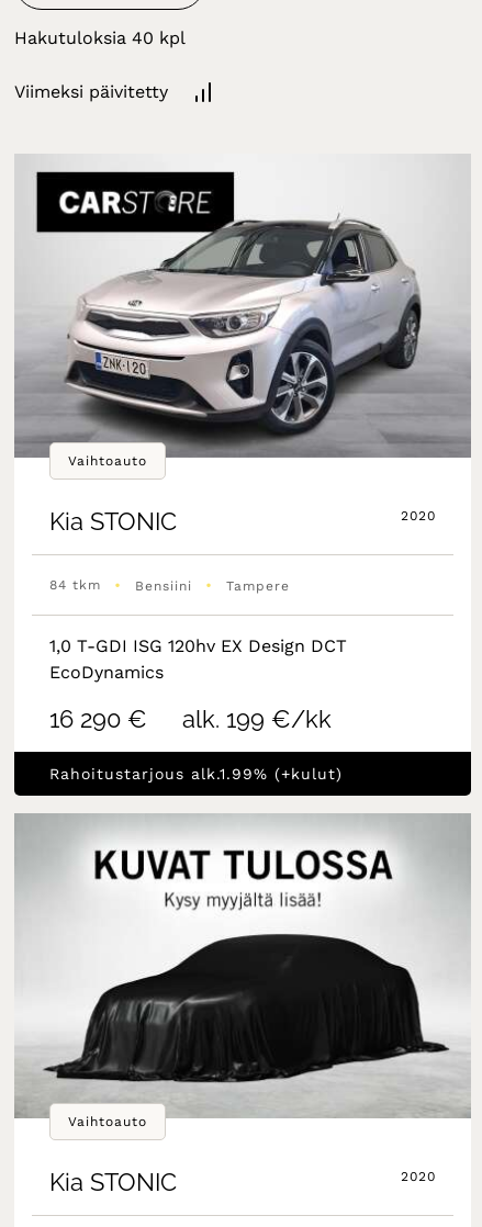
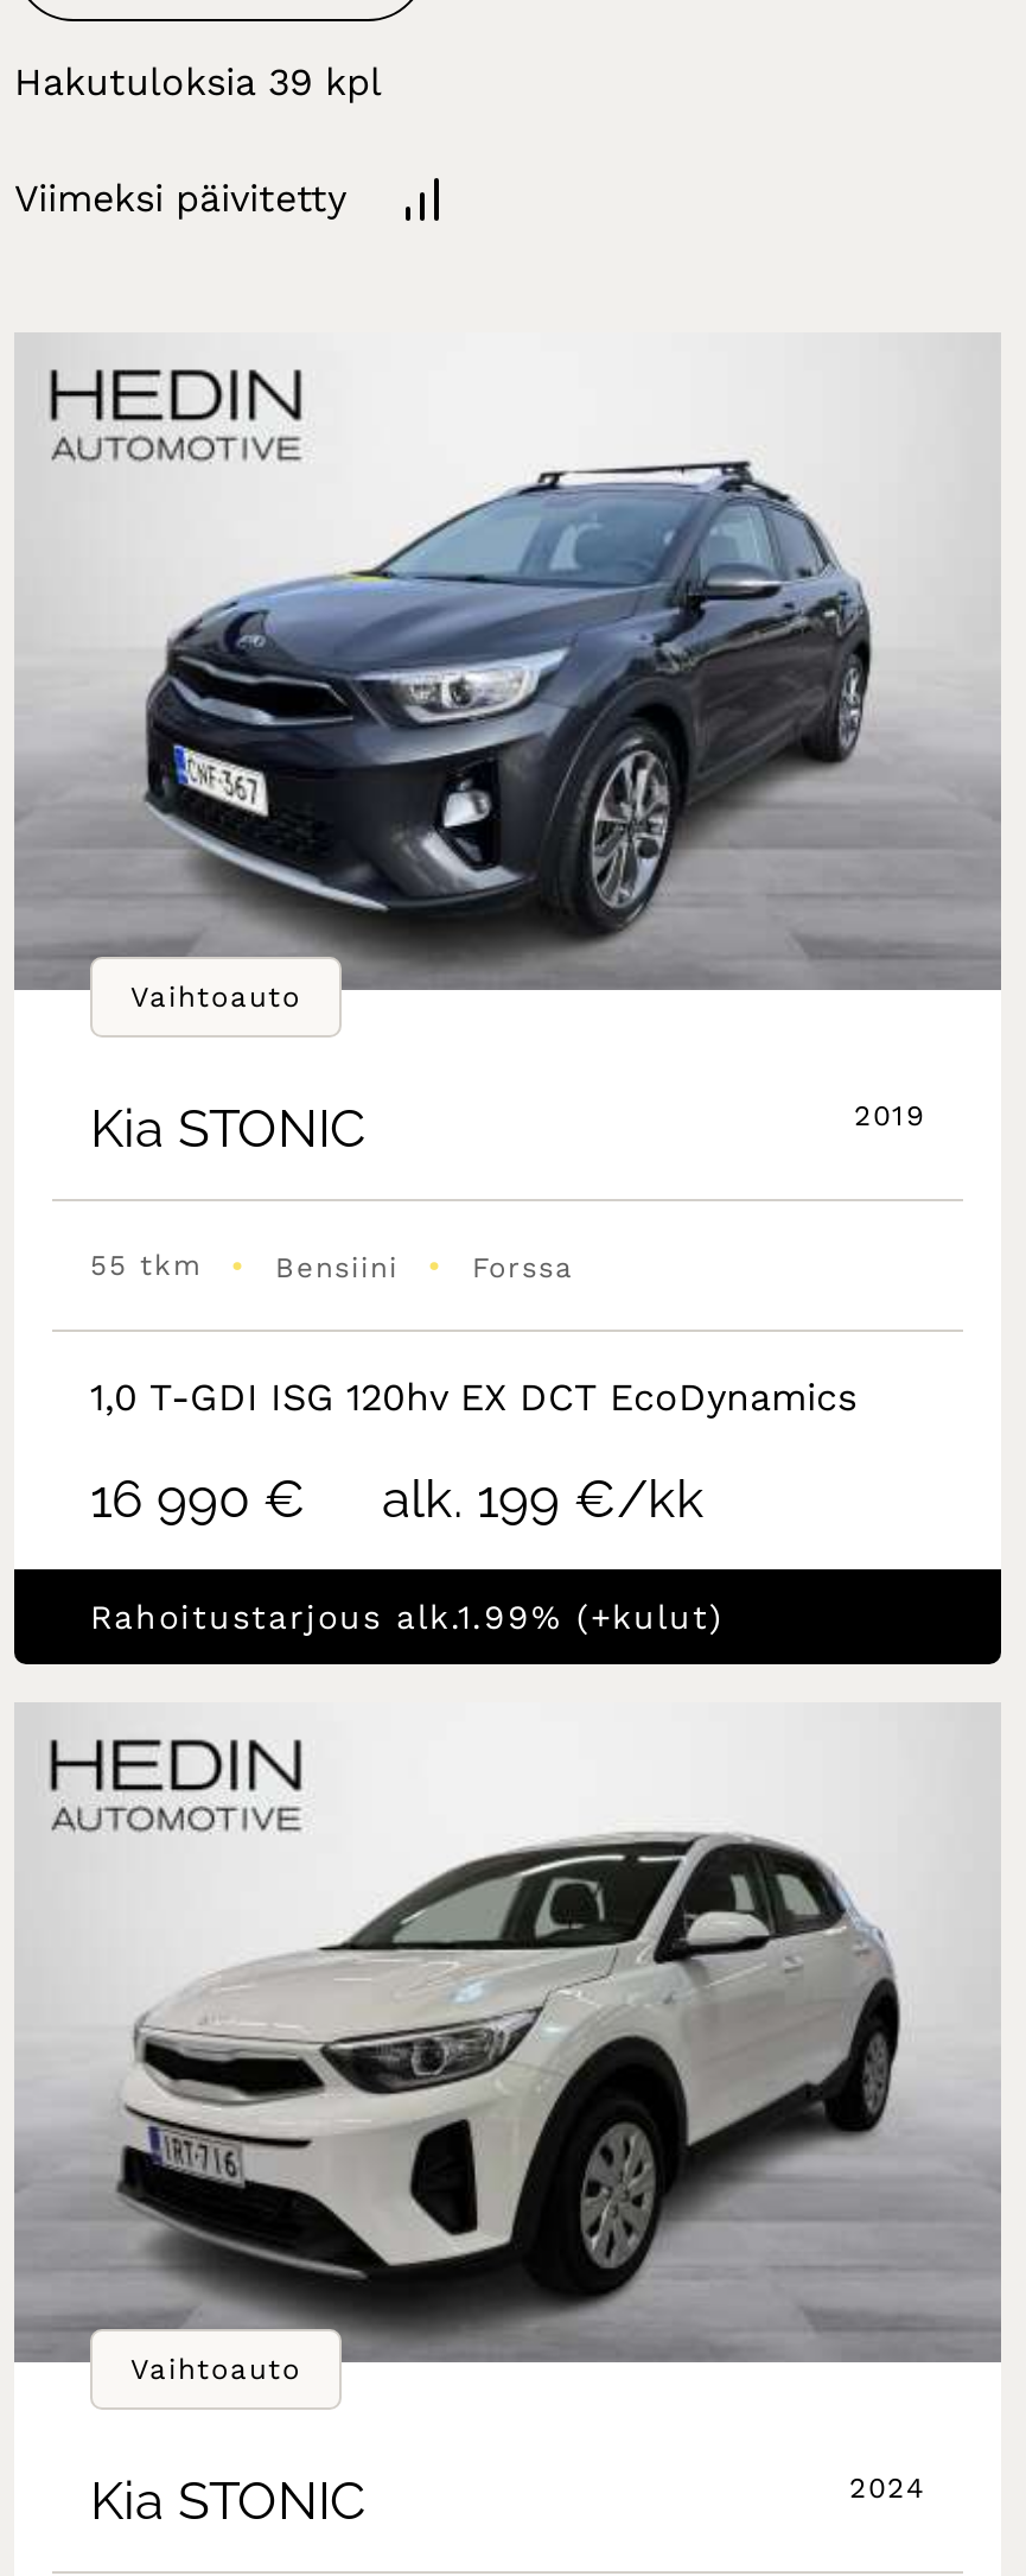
[31,171,422,439] [image] -> [47,368,892,947] [image]
[401,508,436,524] 2020 -> [854,1100,925,1133] 2019
[49,578,101,593] 84 tkm -> [90,1250,202,1283] 55 tkm
[226,578,290,594] Tampere -> [472,1251,574,1284] Forssa
[49,636,347,683] 1,0 T-GDI ISG 120hv EX Design DCT | EcoDynamics -> [90,1375,856,1420] 1,0 T-GDI ISG 120hv EX DCT EcoDynamics
[49,705,332,733] 16 290 € alk. 199 €/kk -> [90,1468,705,1530] 16 990 € alk. 199 €/kk
[15,813,470,1117] [image] -> [14,1705,1001,2362] [image]
[401,1168,436,1184] 2020 -> [849,2471,925,2504] 2024

